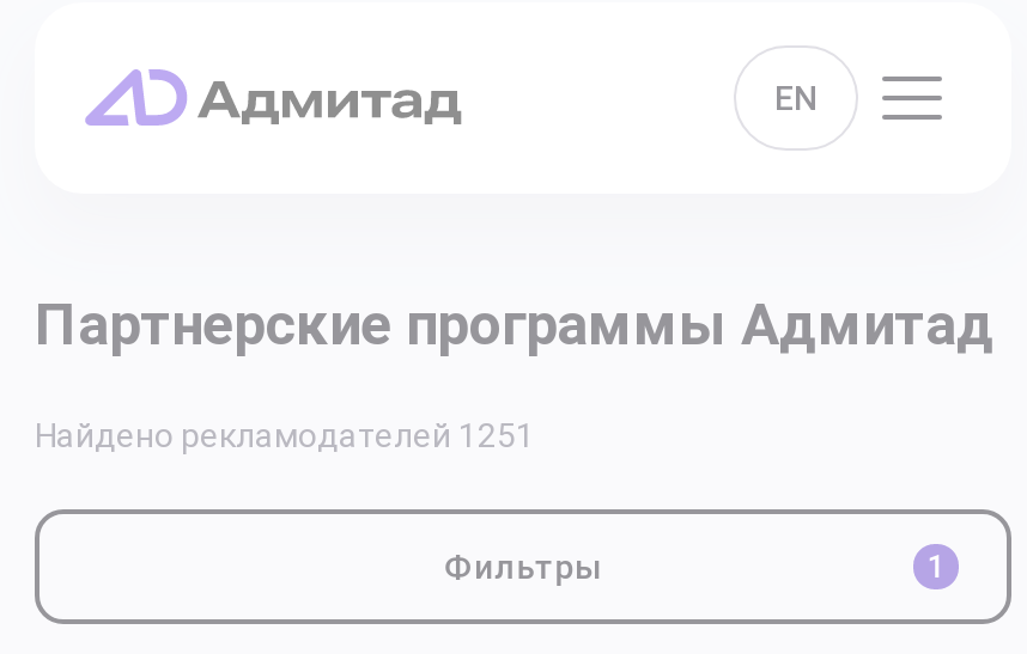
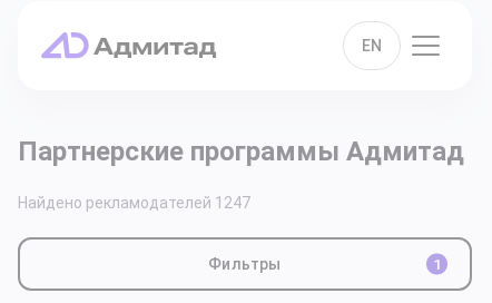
[35,416,535,454] Найдено рекламодателей 1251 -> [18,194,250,212] Найдено рекламодателей 1247

